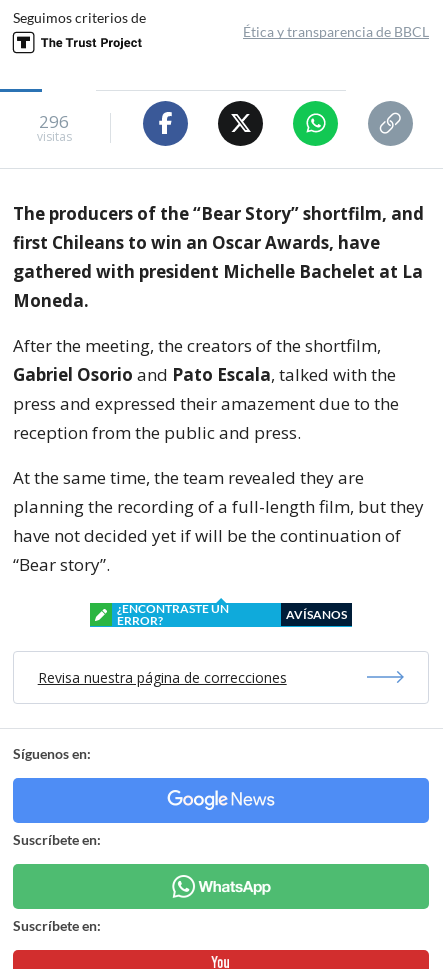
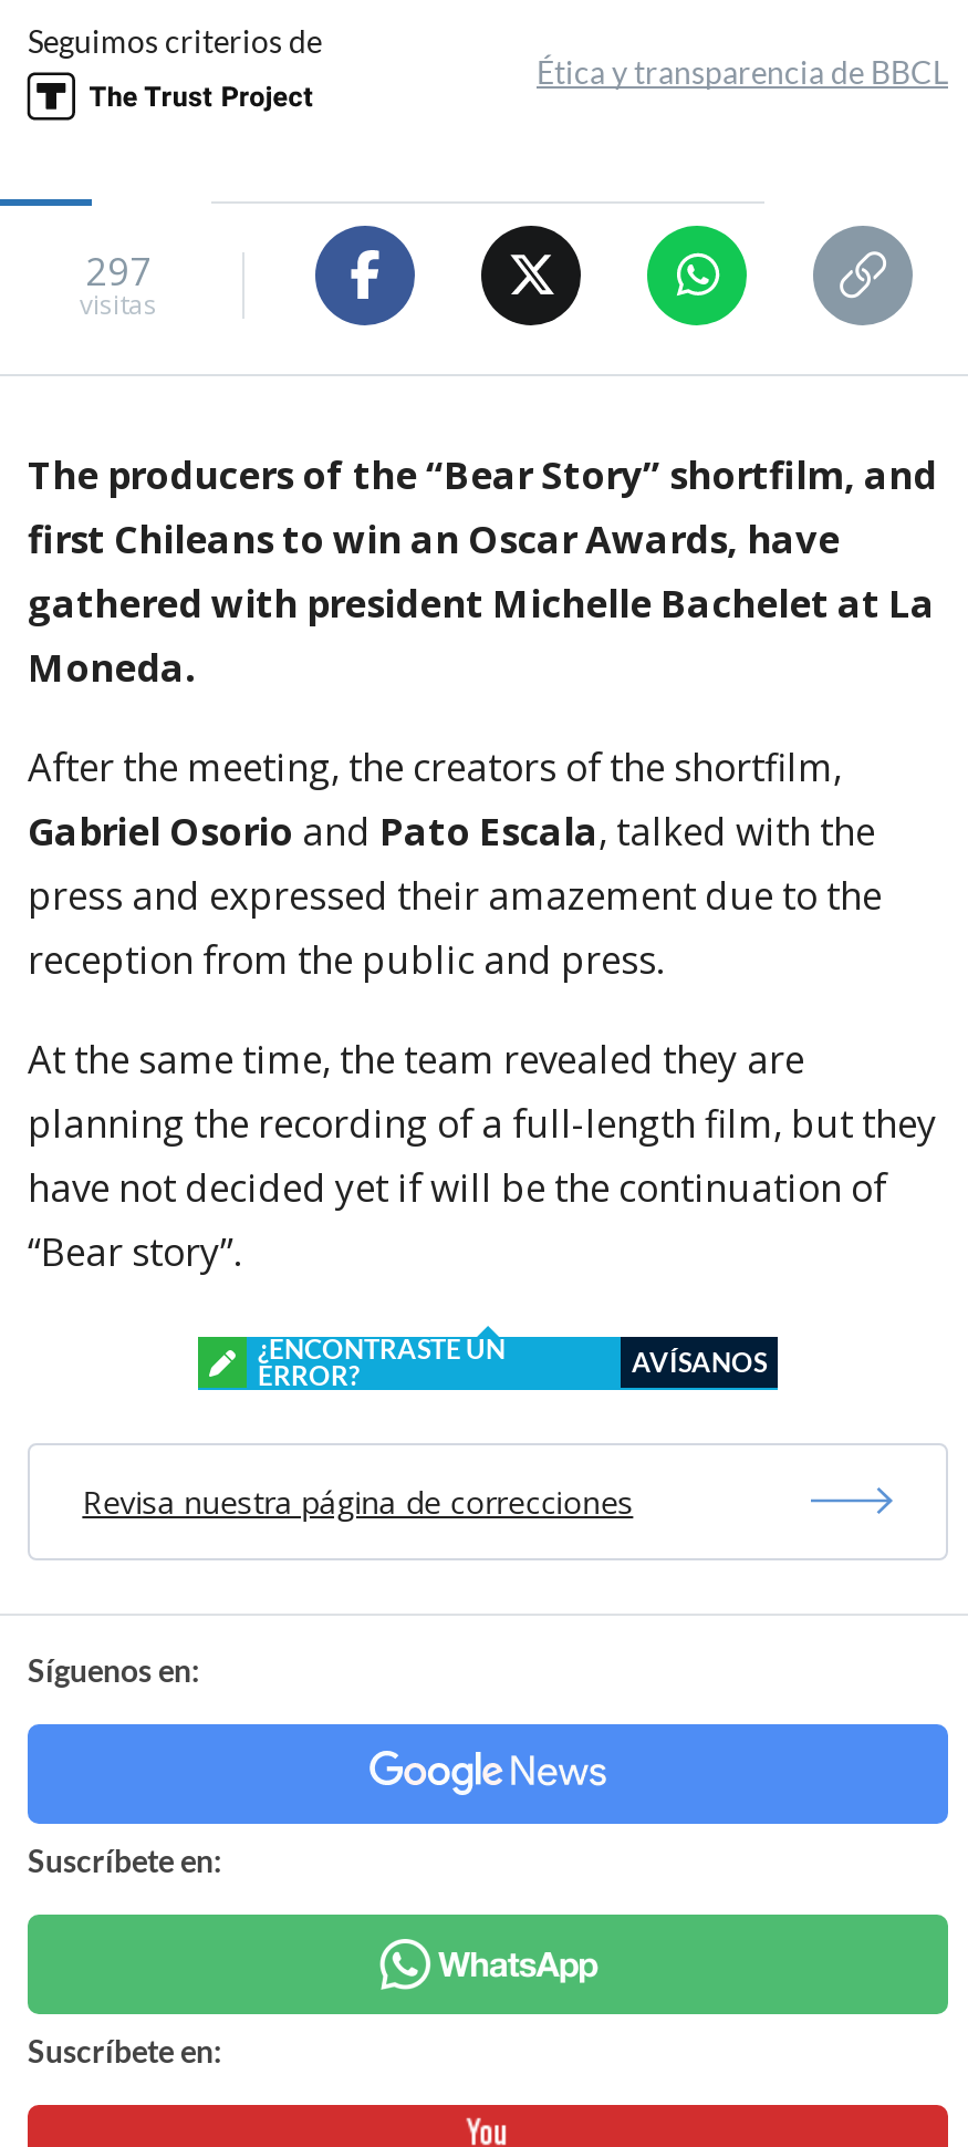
[39,110,69,133] 296 -> [85,246,152,297] 297

